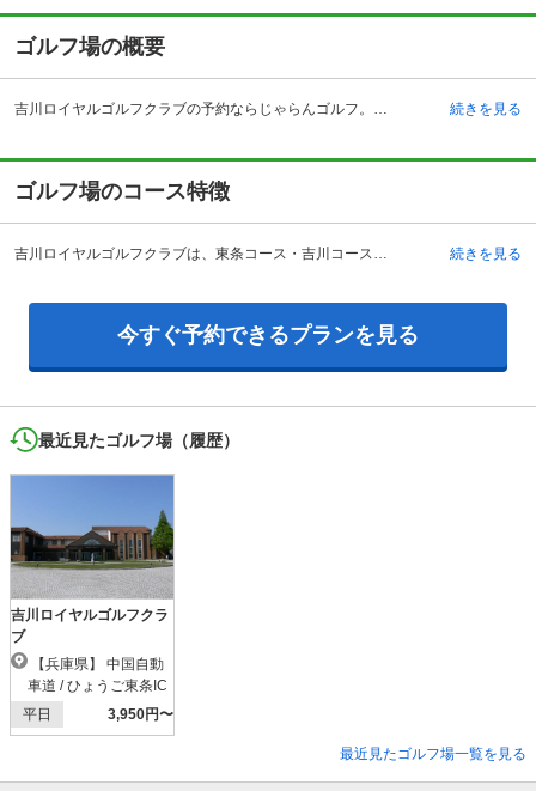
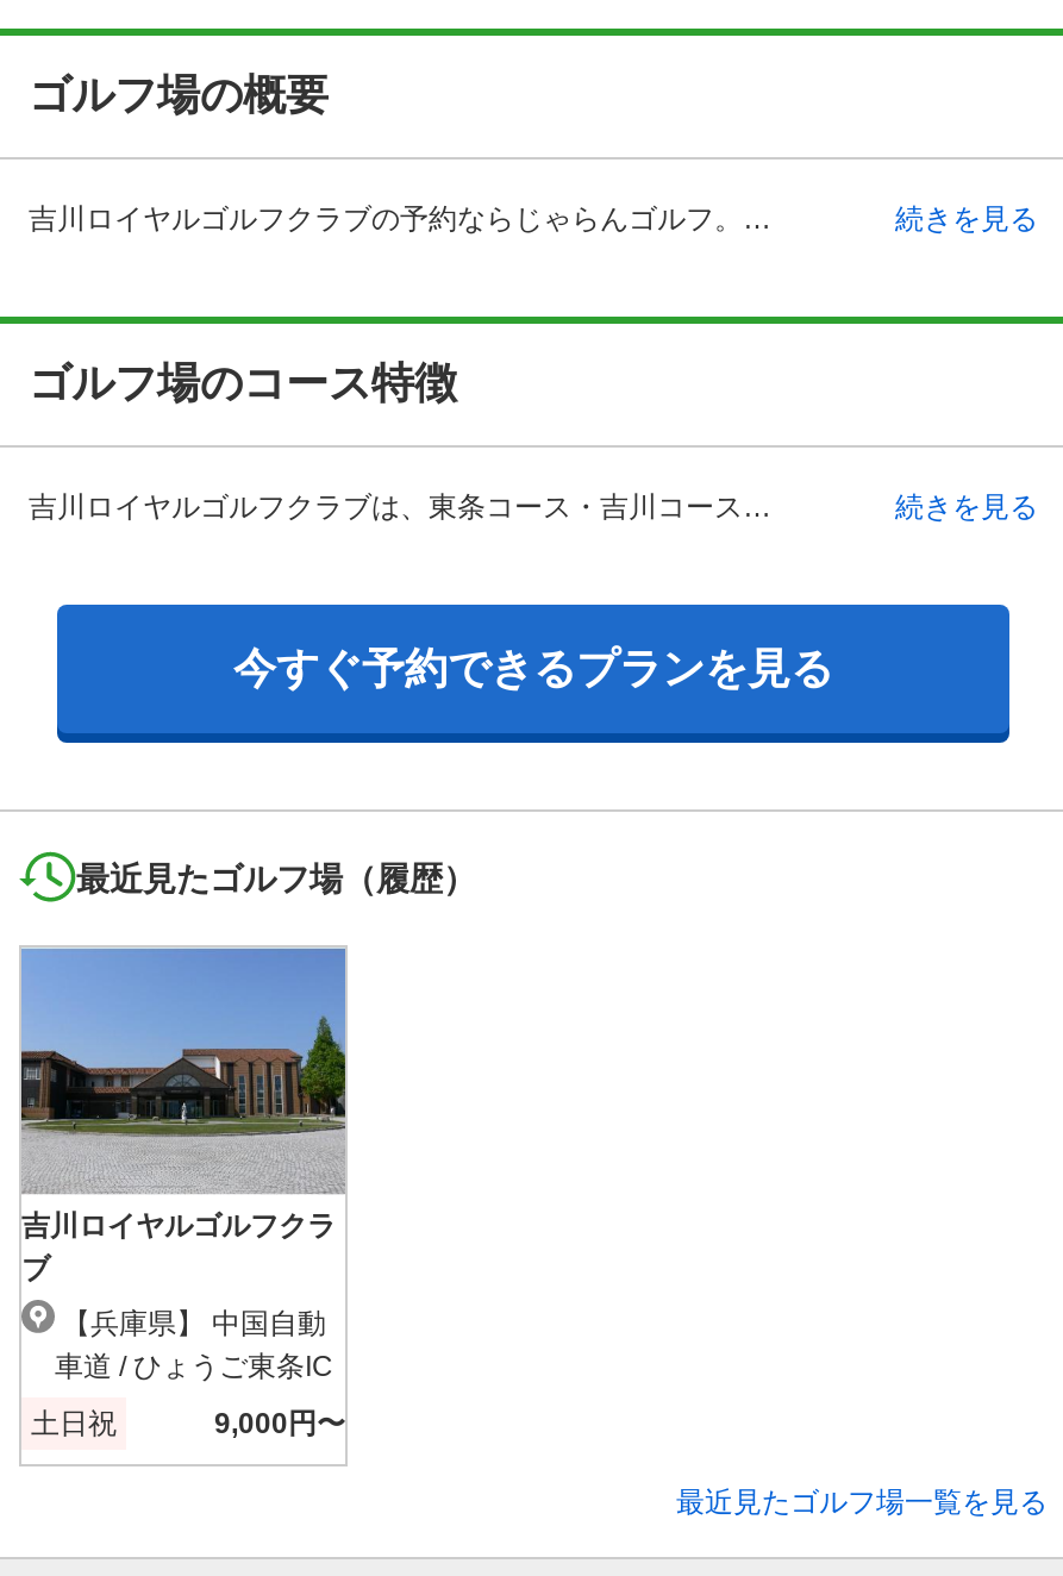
[23,707,173,723] 平日 | 3,950円〜 -> [31,1408,345,1441] 土日祝 | 9,000円〜

